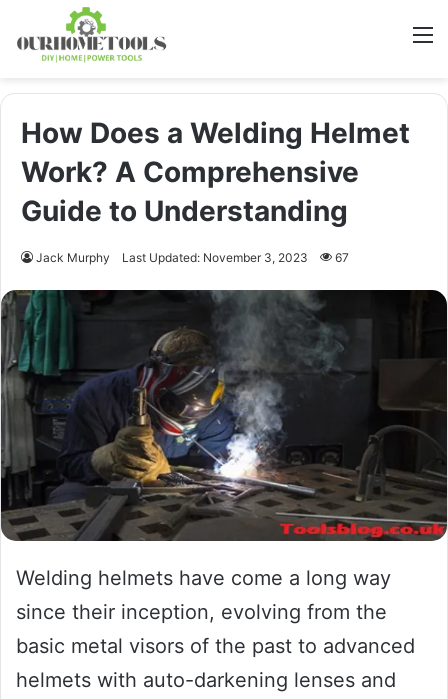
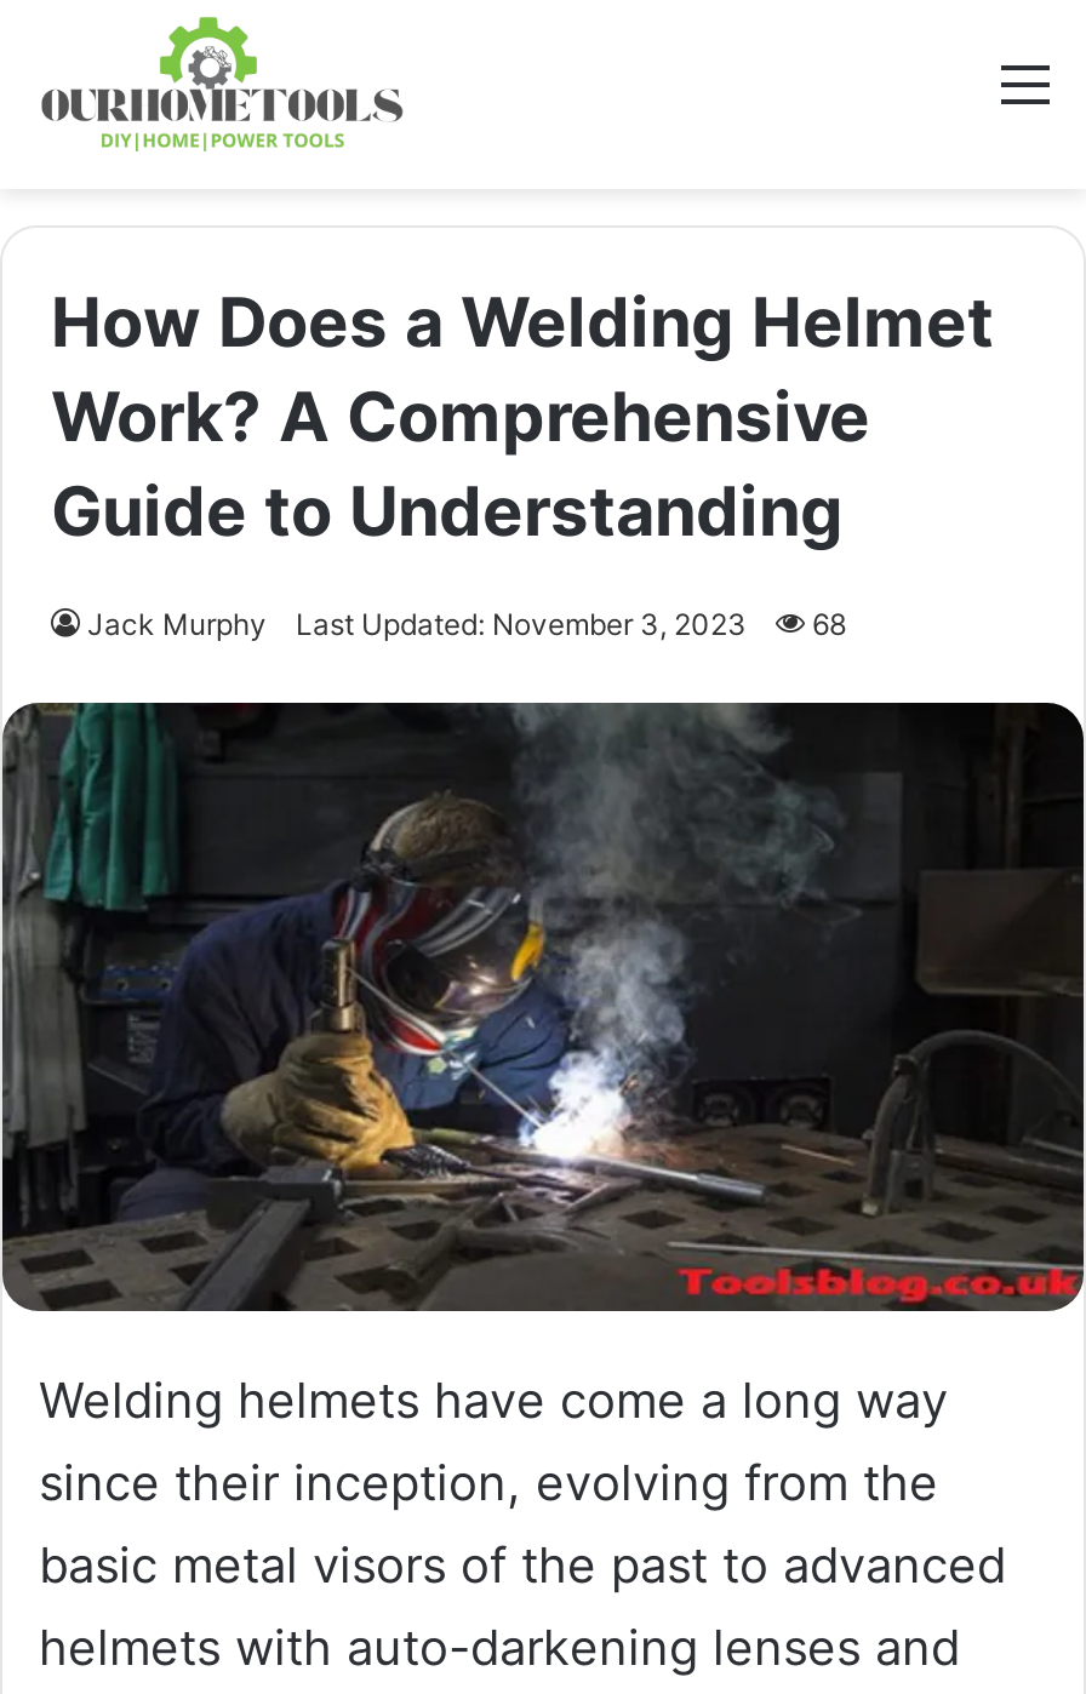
[36,250,349,265] Jack Murphy Last Updated: November 3, 2023 67 -> [87,606,846,642] Jack Murphy Last Updated: November 3, 2023 68

